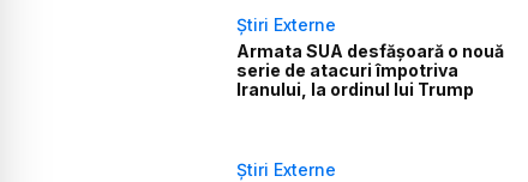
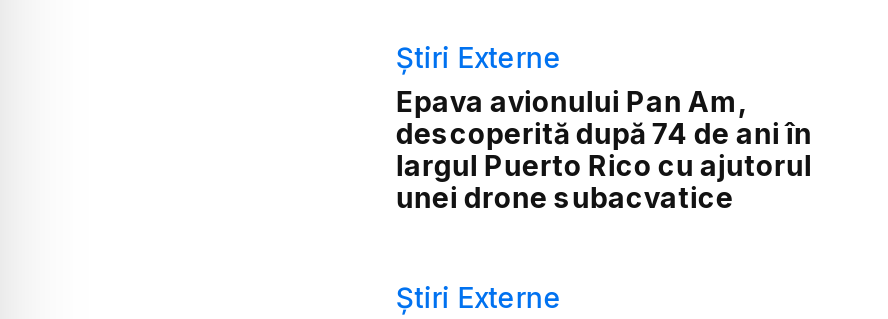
[237,41,504,100] Armata SUA desfășoară o nouă | serie de atacuri împotriva | Iranului, la ordinul lui Trump -> [396,84,812,214] Epava avionului Pan Am, | descoperită după 74 de ani în | largul Puerto Rico cu ajutorul | unei drone subacvatice

